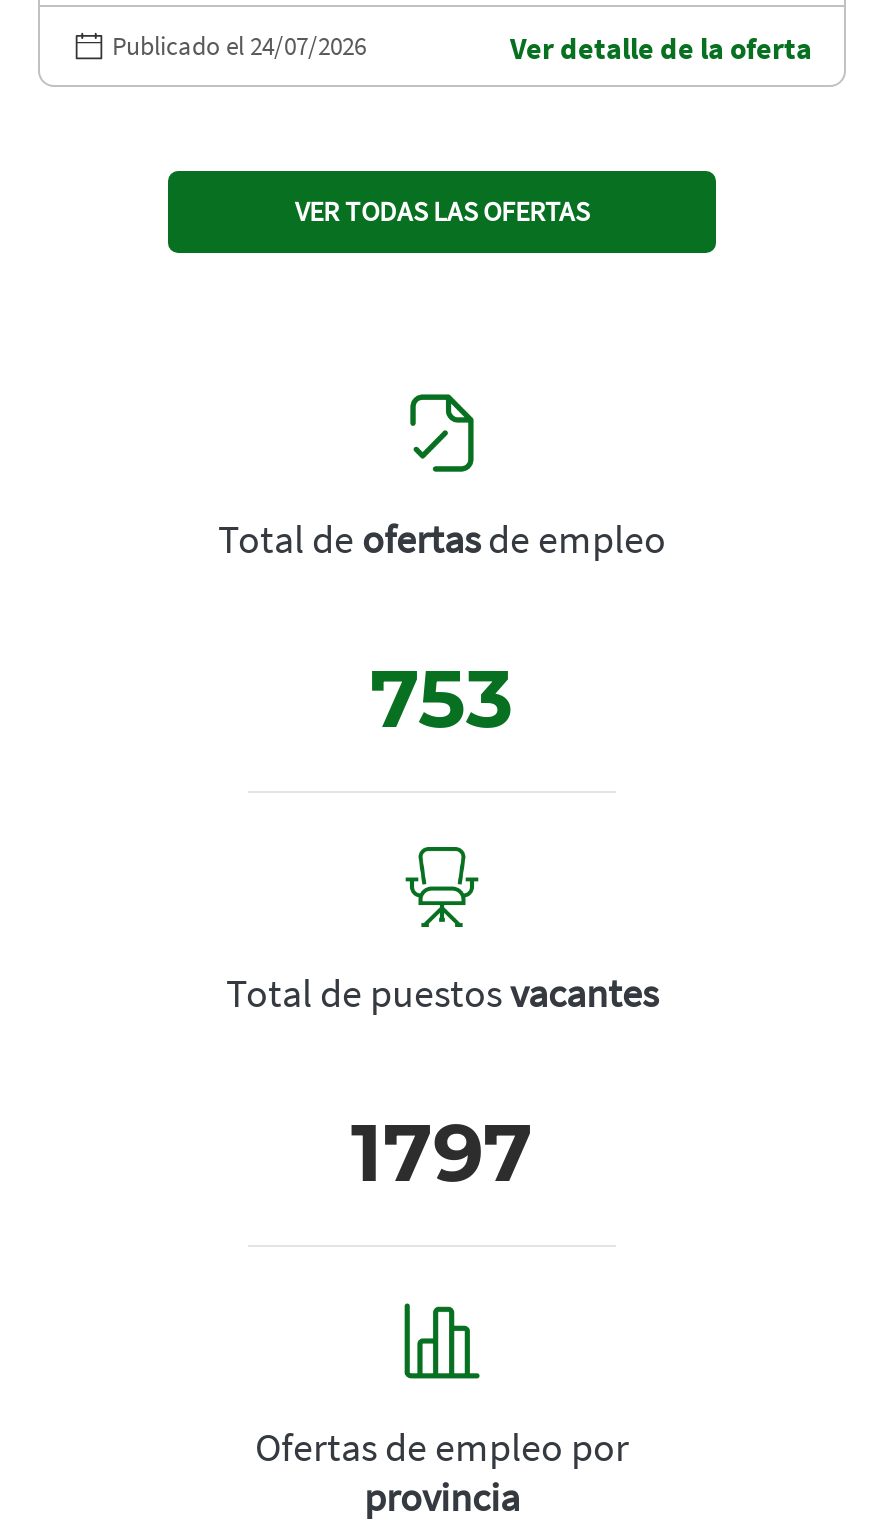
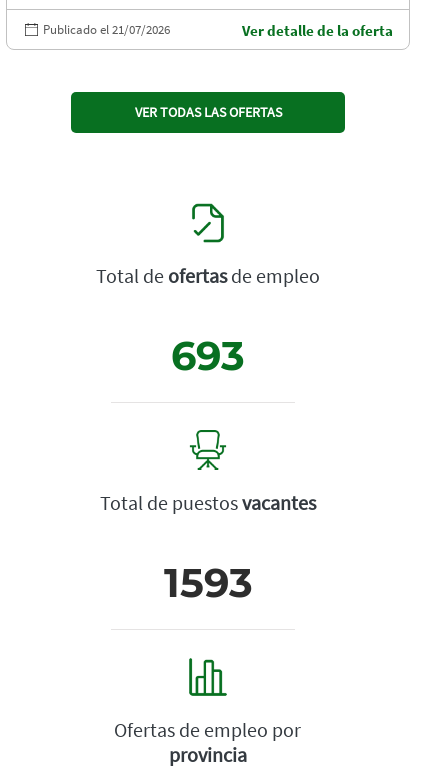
[112,29,366,63] Publicado el 24/07/2026 -> [43,21,170,38] Publicado el 21/07/2026
[370,649,514,747] 753 -> [171,331,245,380] 693
[351,1103,533,1201] 1797 -> [163,558,252,607] 1593

